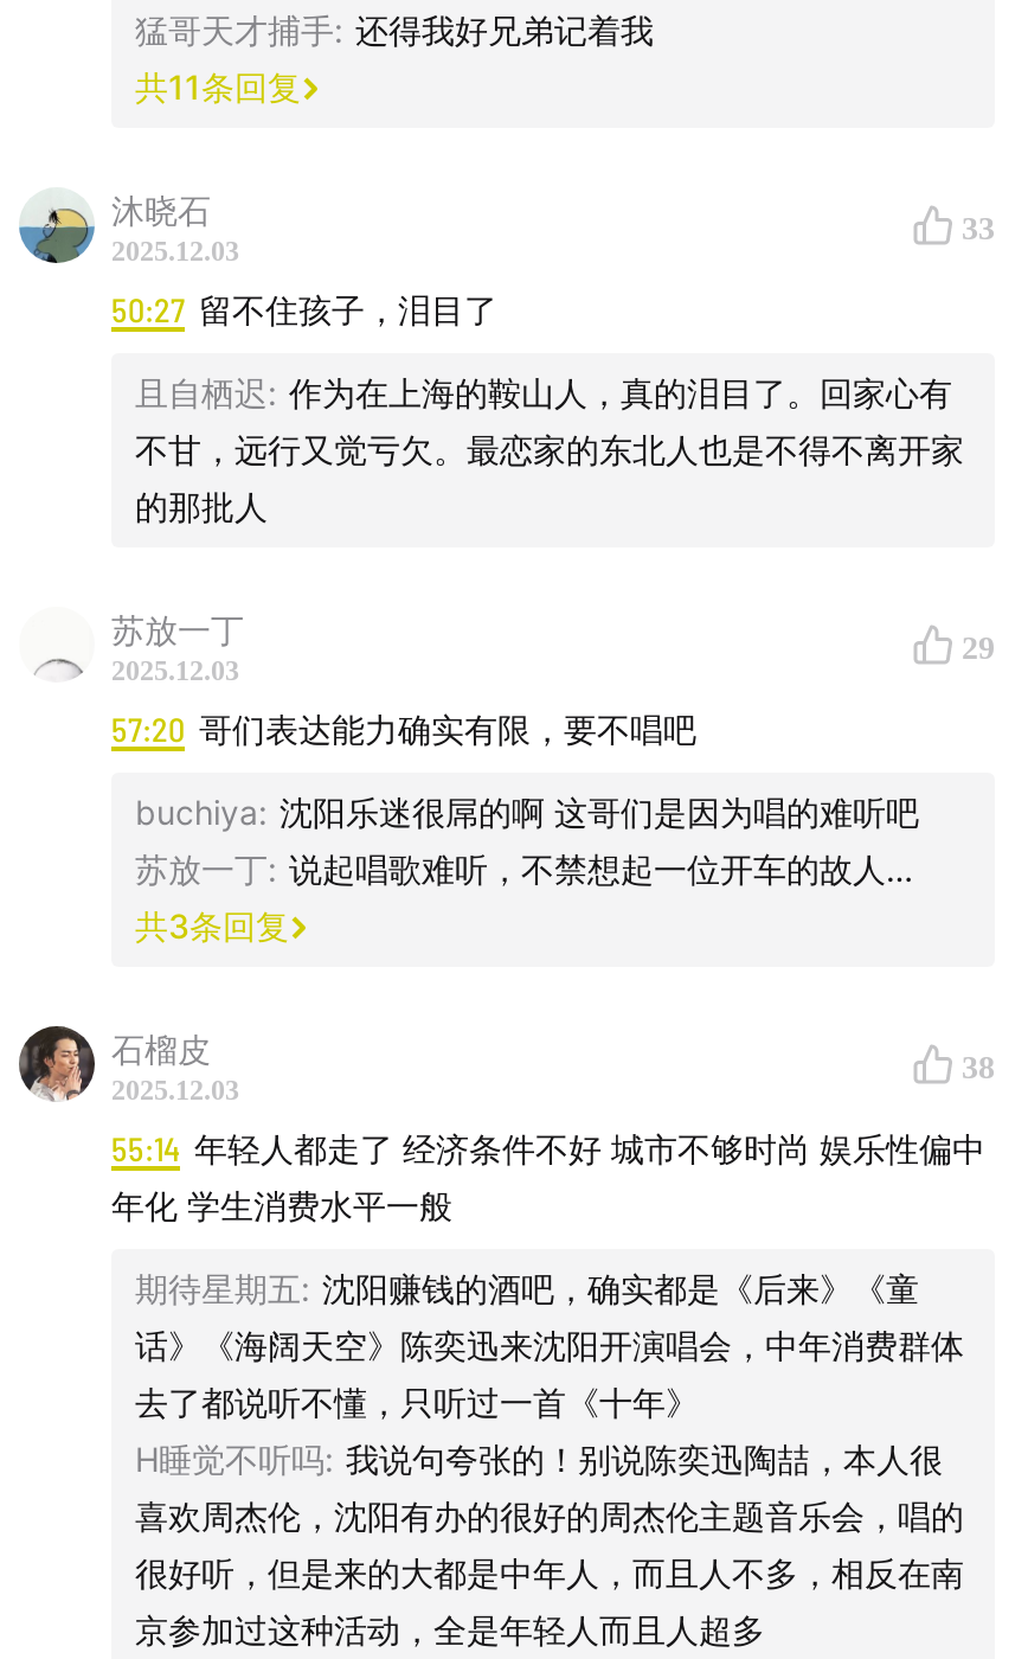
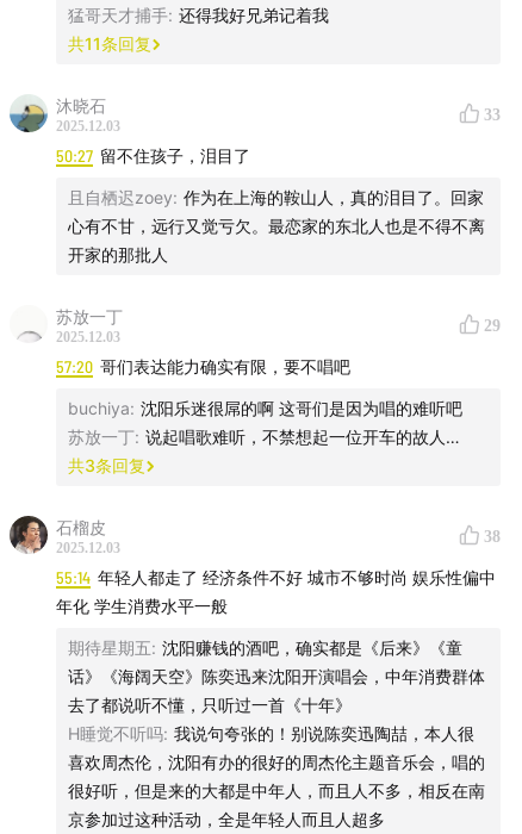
[135,372,964,526] 且自栖迟: 作为在上海的鞍山人，真的泪目了。回家心有 | 不甘，远行又觉亏欠。最恋家的东北人也是不得不离开家 | 的那批人 -> [68,187,485,264] 且自栖迟zoey: 作为在上海的鞍山人，真的泪目了。回家 | 心有不甘，远行又觉亏欠。最恋家的东北人也是不得不离 | 开家的那批人

